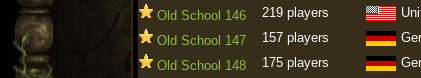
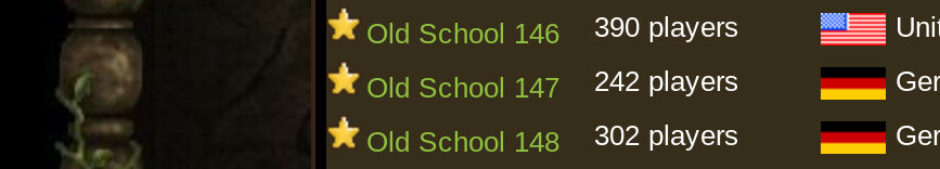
[156,5,328,23] Old School 146 219 players -> [366,11,739,50] Old School 146 390 players
[156,30,328,48] Old School 147 157 players -> [366,65,739,104] Old School 147 242 players
[156,55,328,73] Old School 148 175 players -> [366,119,739,158] Old School 148 302 players

